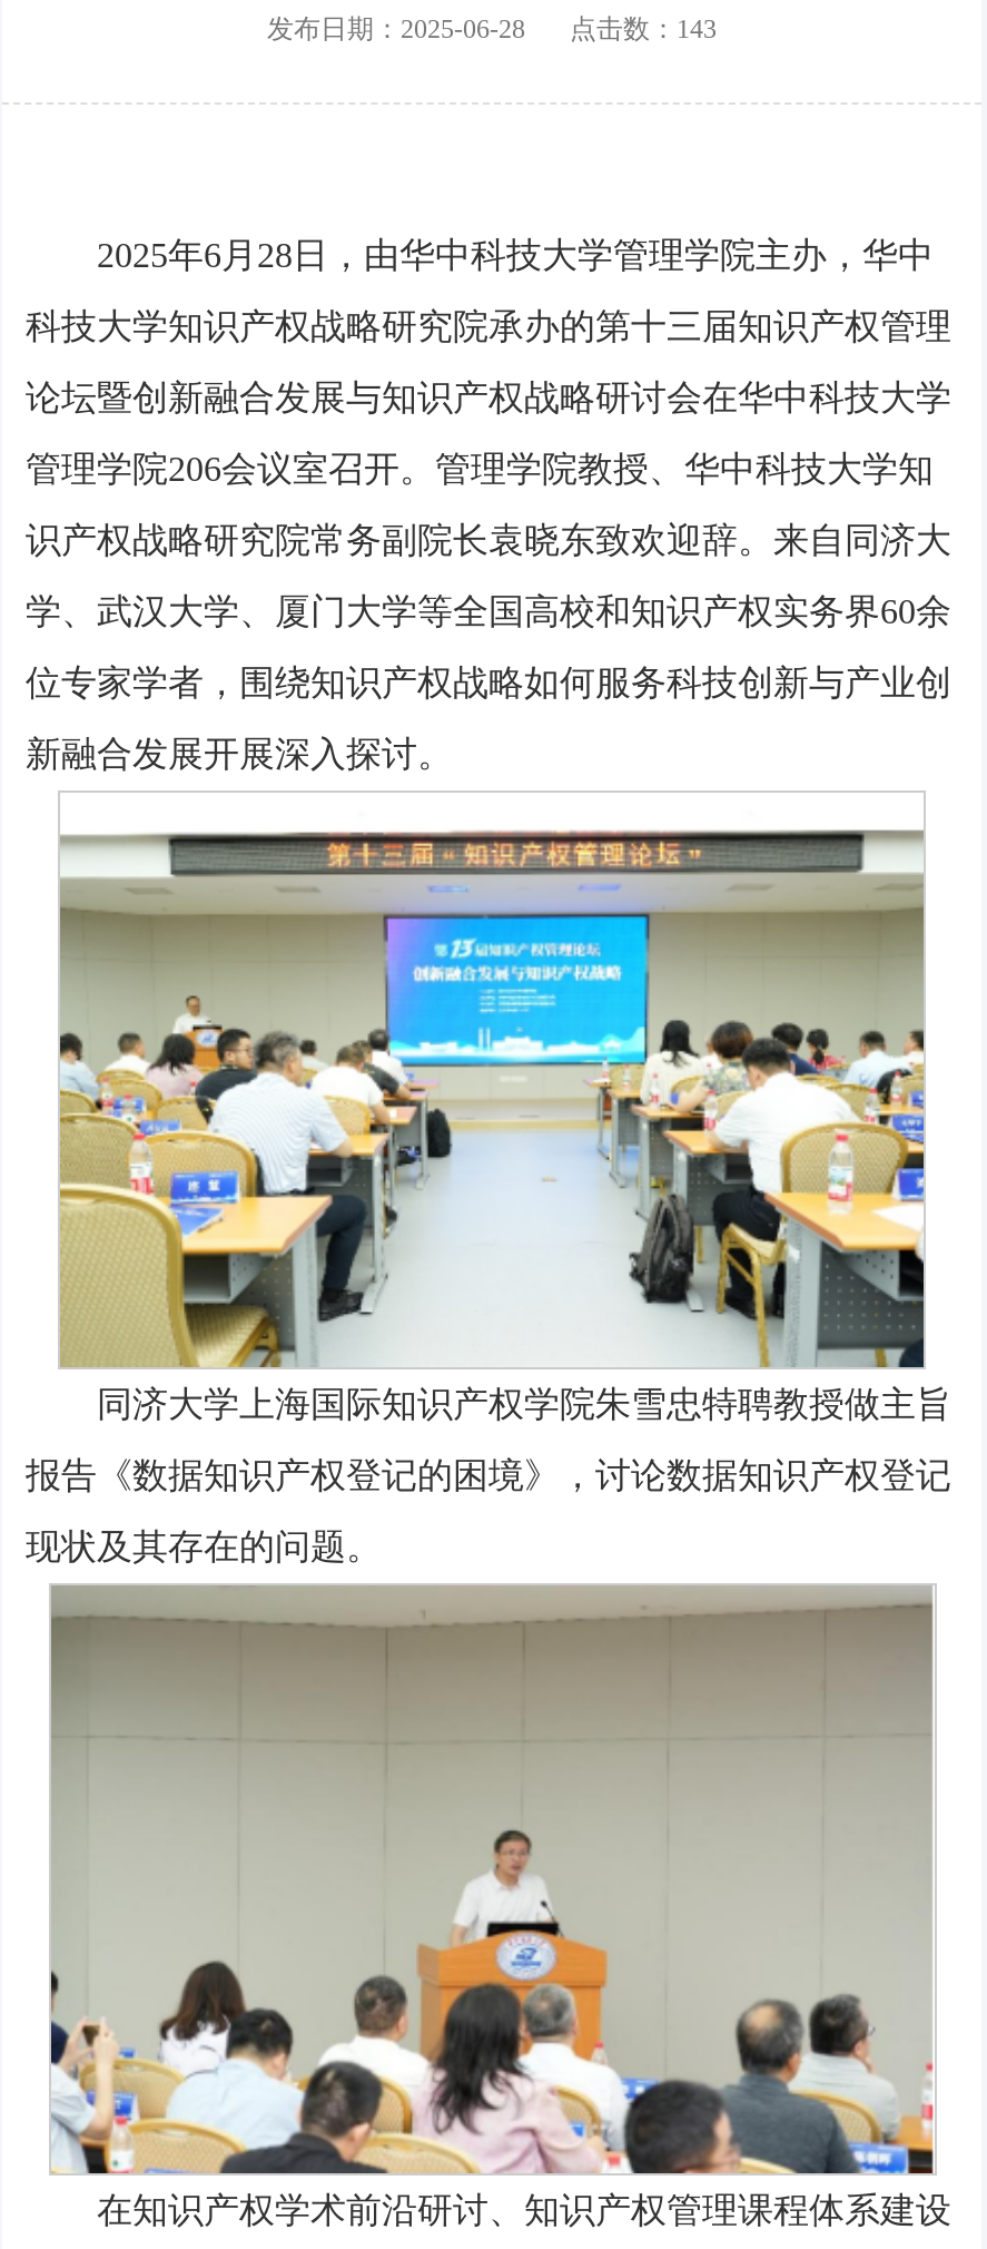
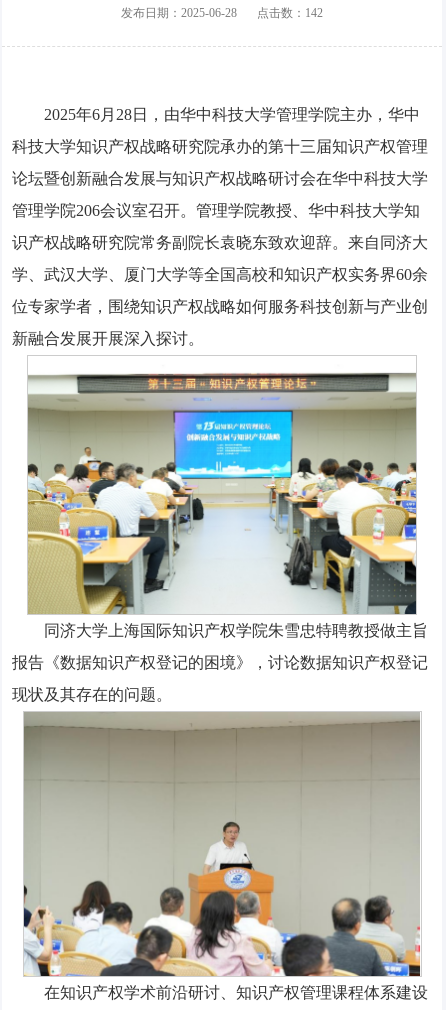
[267,14,717,45] 发布日期：2025-06-28 点击数：143 -> [121,6,323,20] 发布日期：2025-06-28 点击数：142

